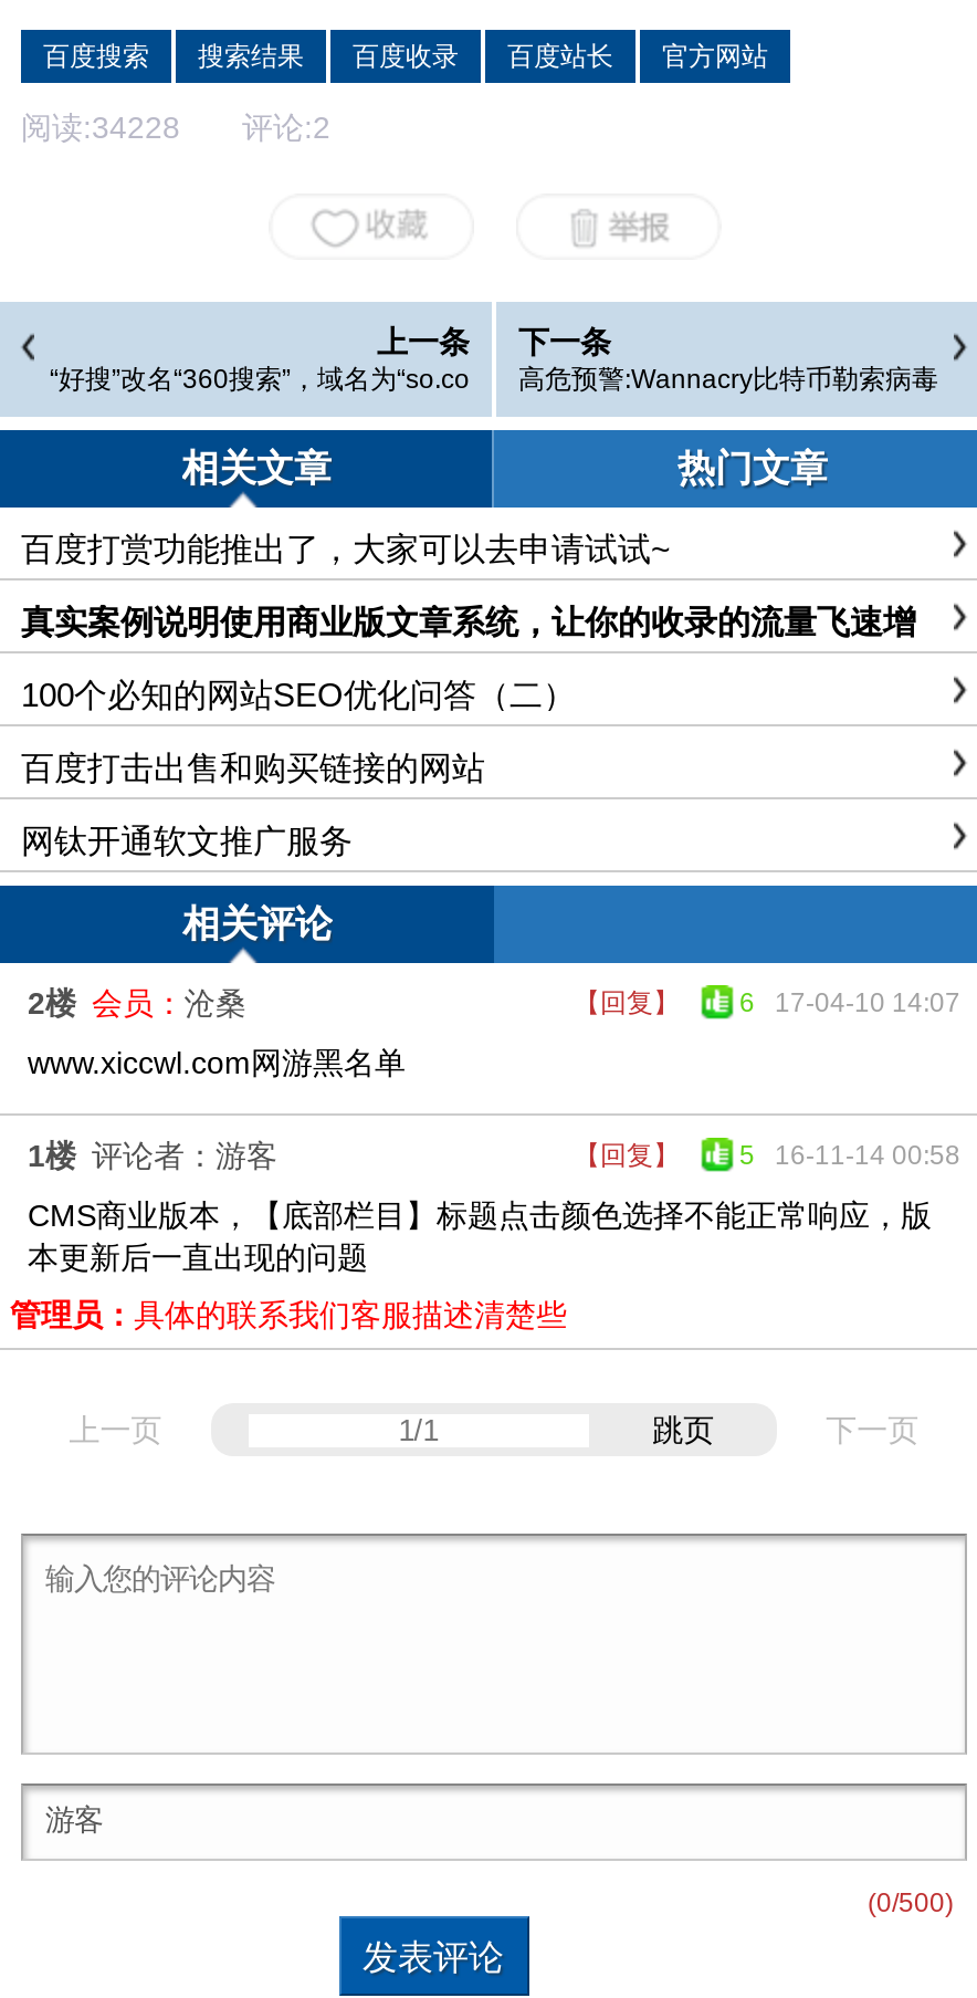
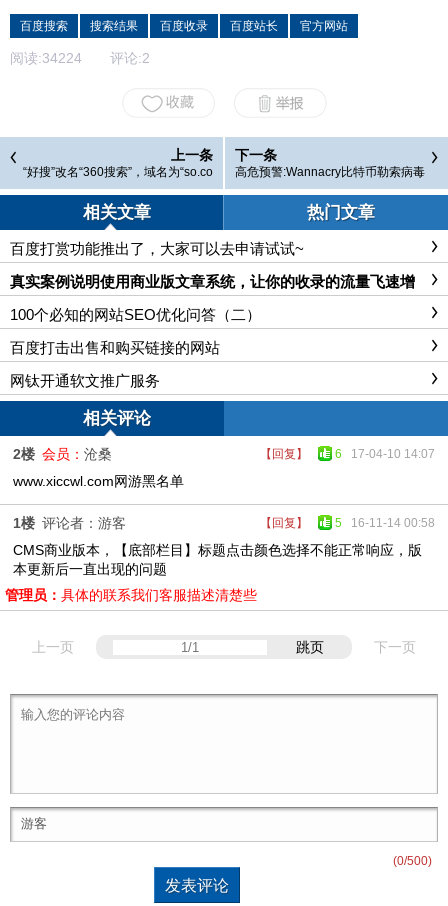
[21,108,330,144] 阅读:34228评论:2 -> [10,49,150,65] 阅读:34224评论:2

